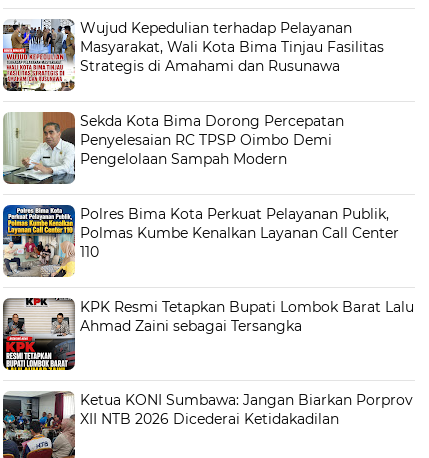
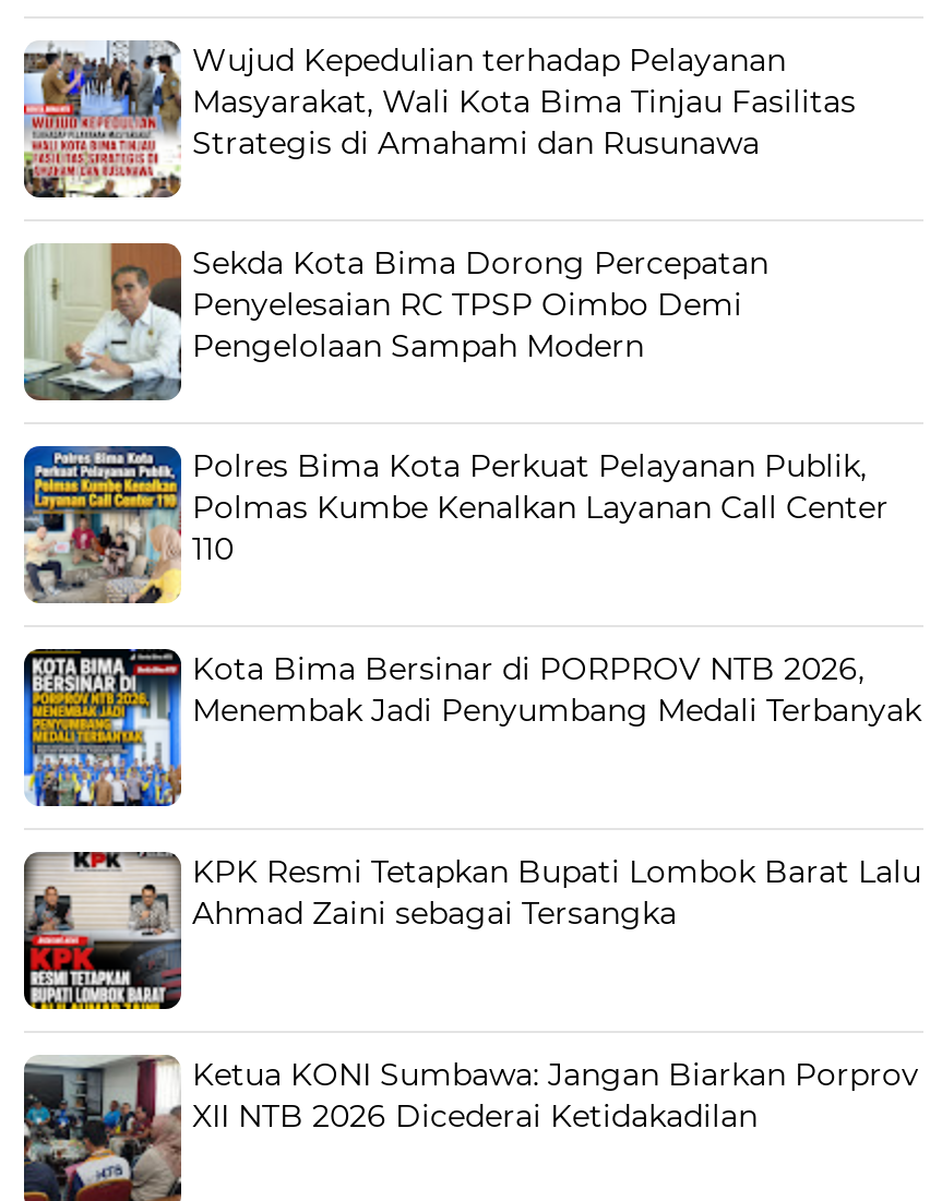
none -> [22,647,921,808] [image] | Kota Bima Bersinar di PORPROV NTB 2026, | Menembak Jadi Penyumbang Medali Terbanyak

